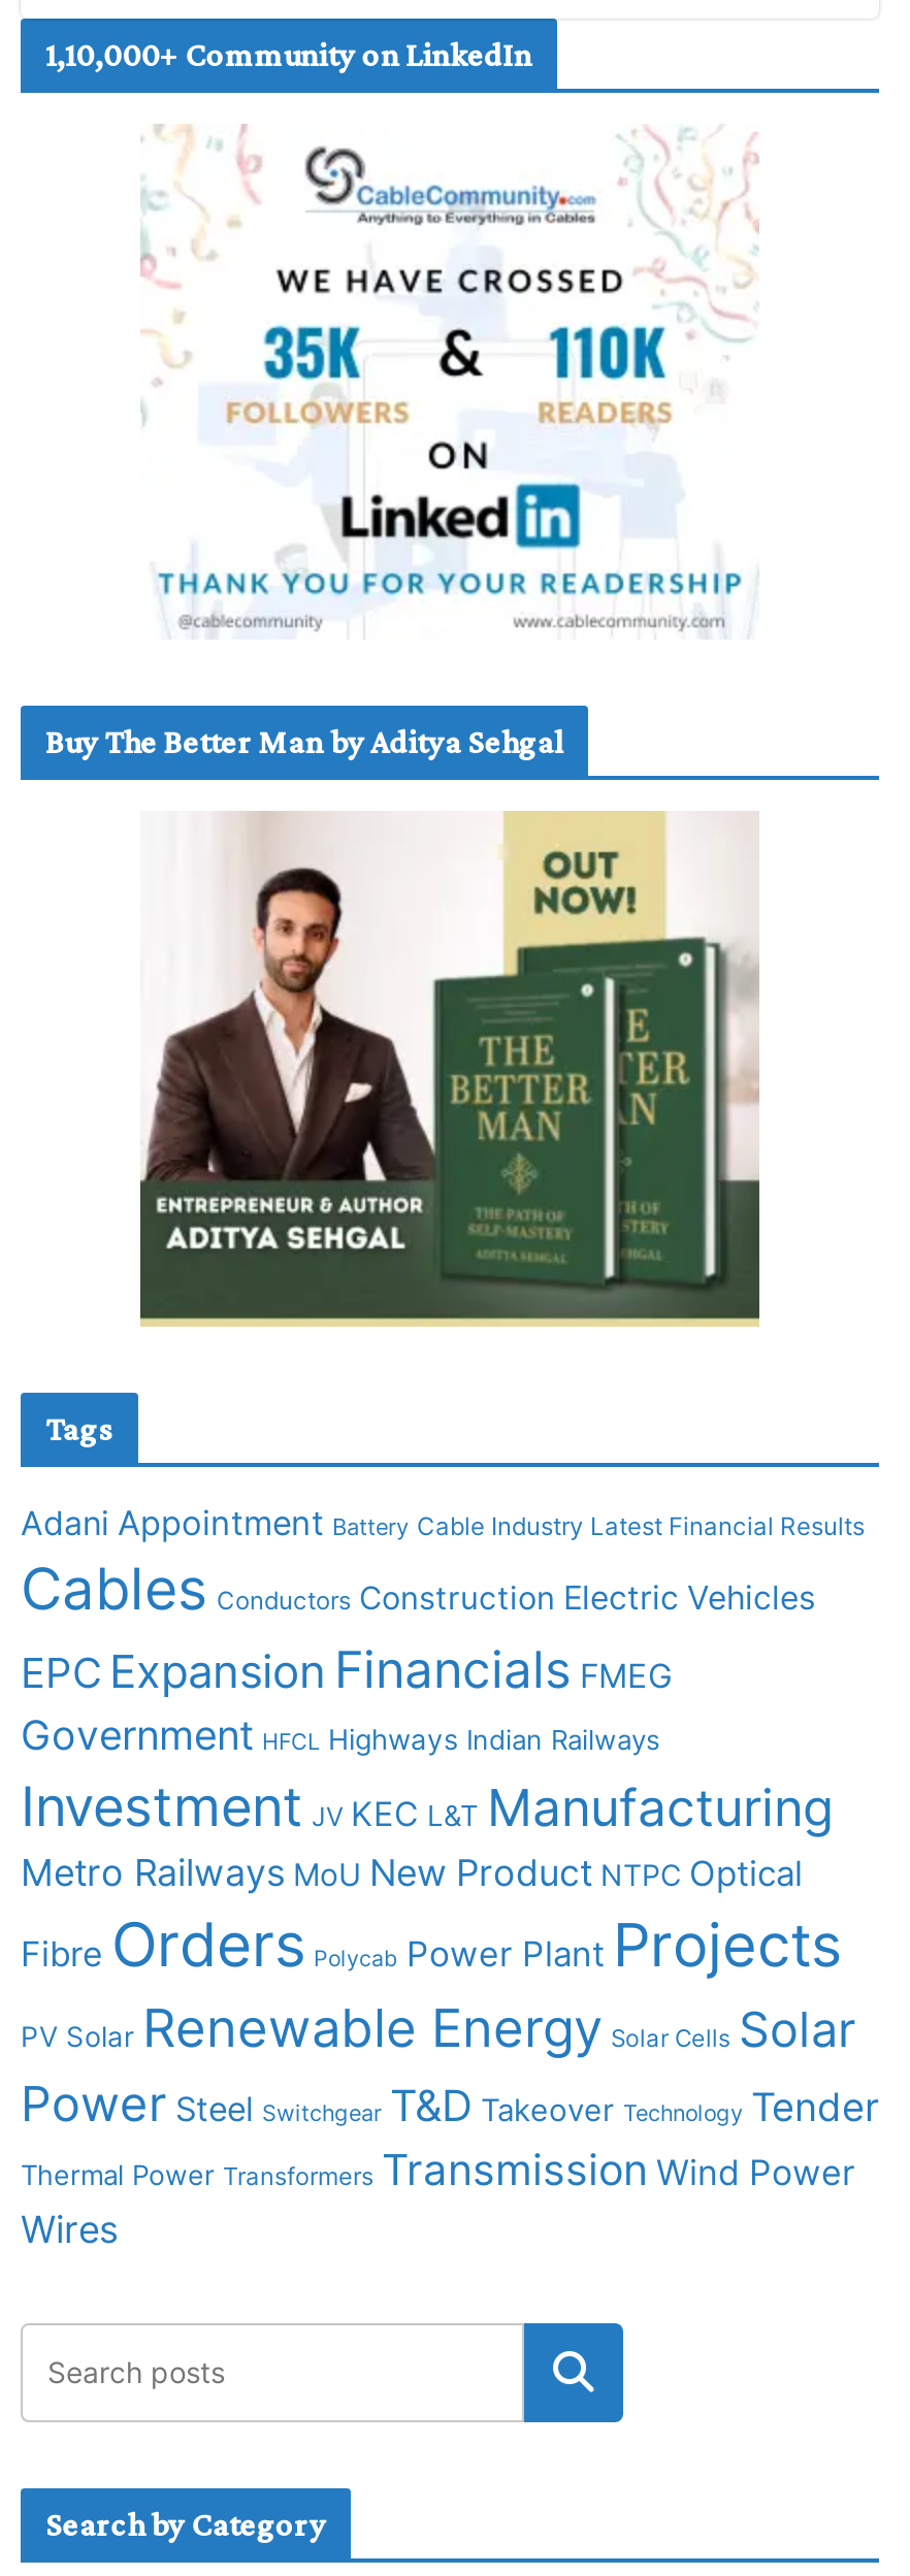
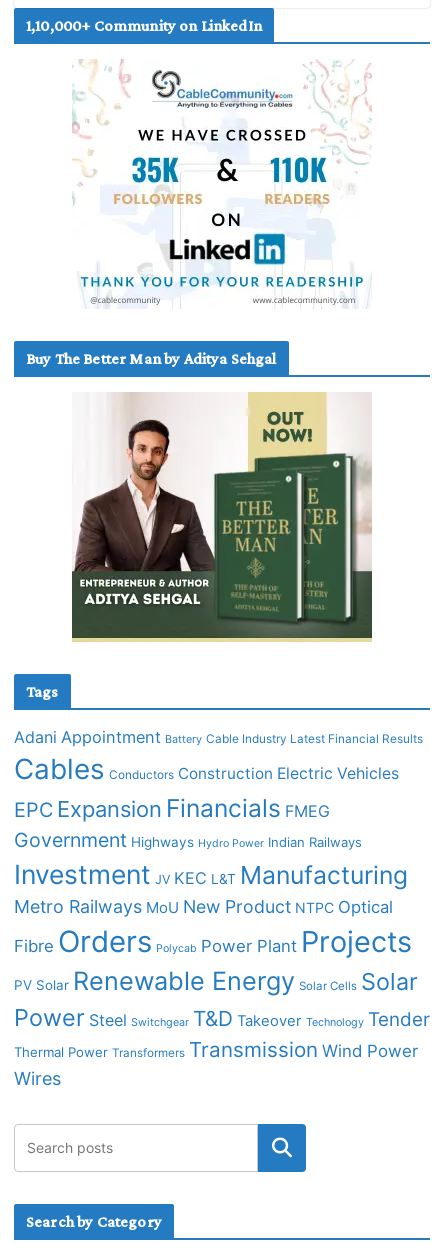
[21,1710,660,1760] Government HFCL Highways Indian Railways -> [14,828,362,852] Government Highways Hydro Power Indian Railways

